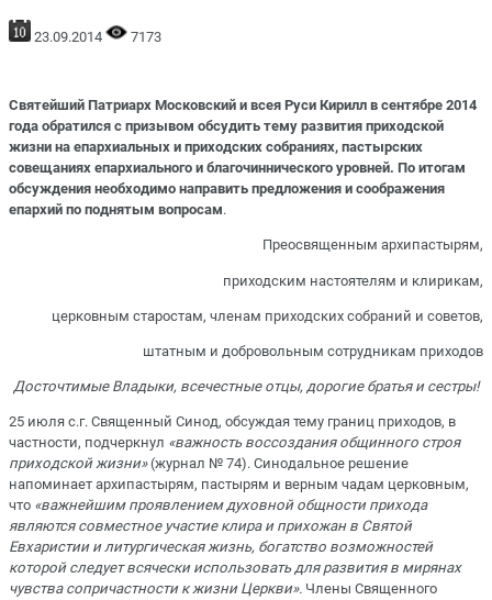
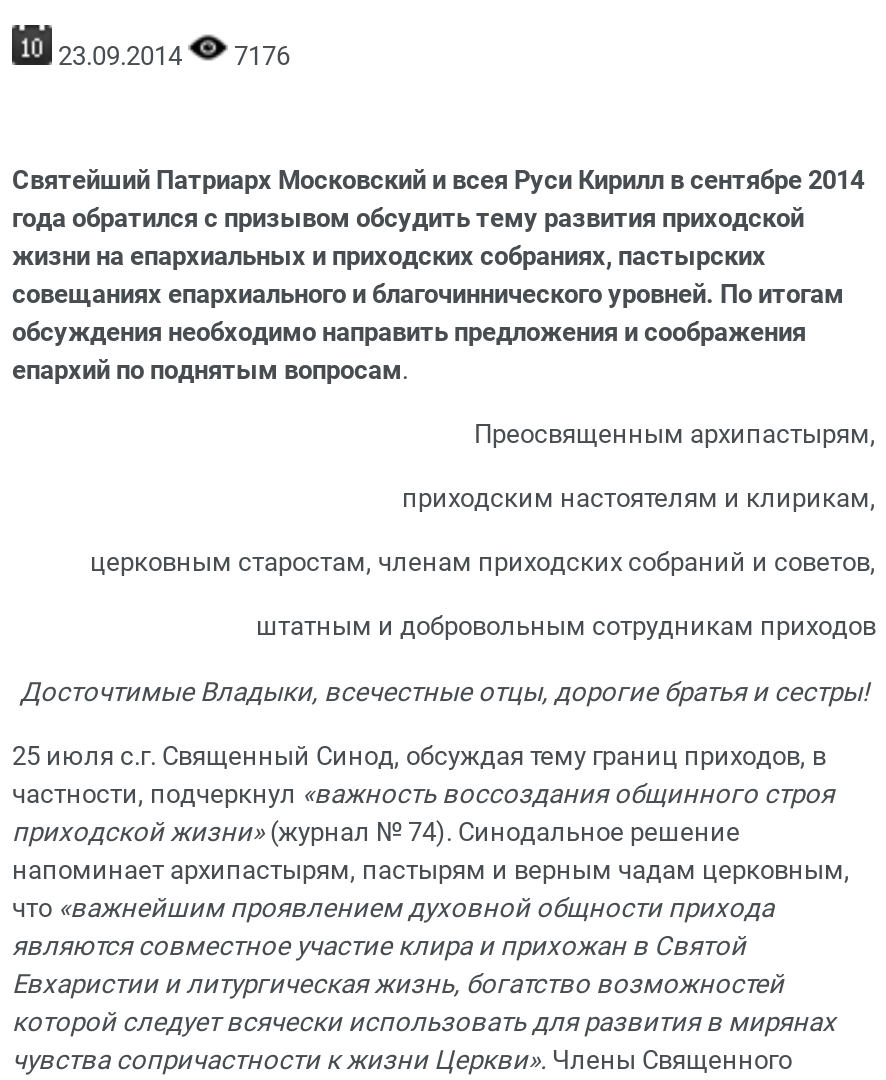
[31,29,161,45] 23.09.2014 7173 -> [52,40,290,70] 23.09.2014 7176

